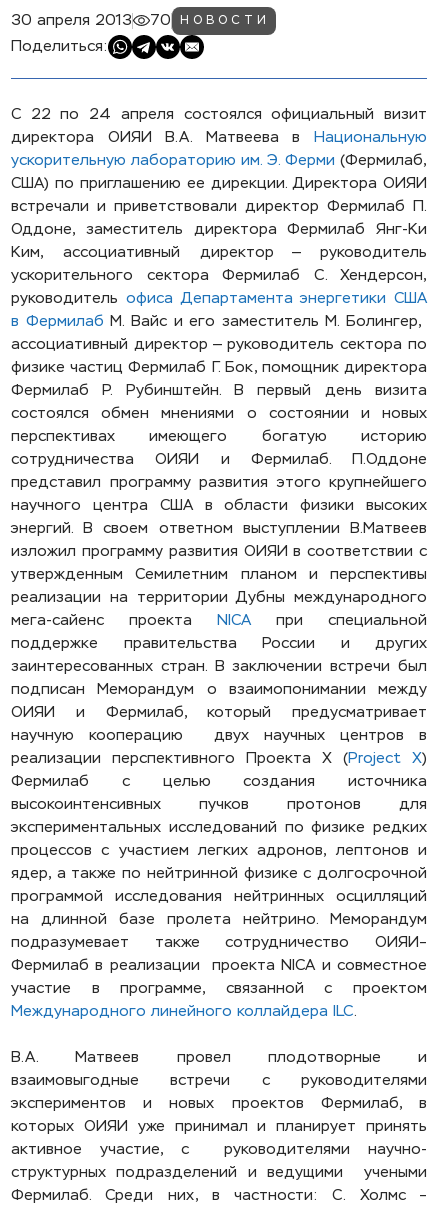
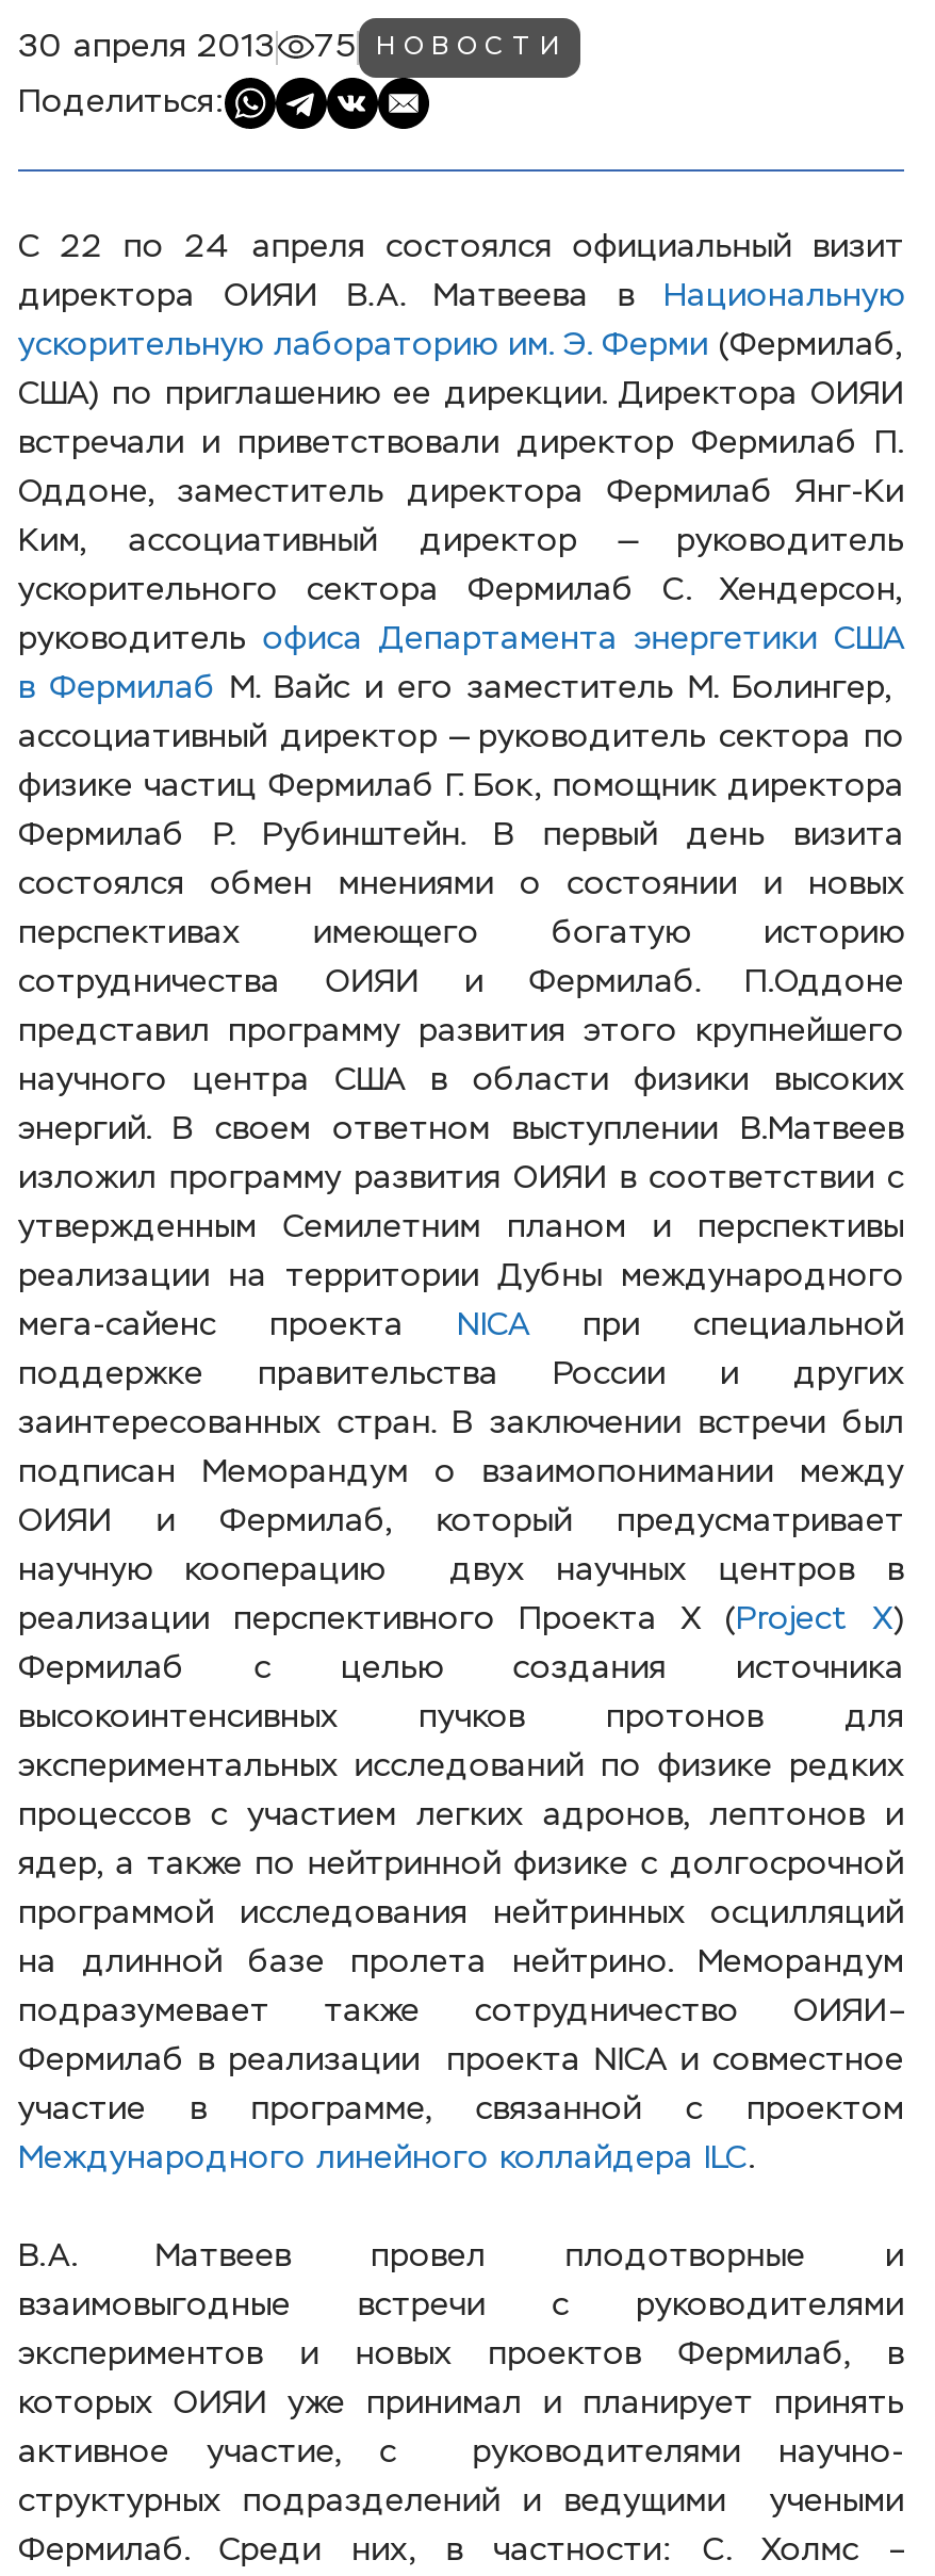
[11,13,270,28] 30 апреля 2013 70 НОВОСТИ -> [18,31,568,63] 30 апреля 2013 75 НОВОСТИ

